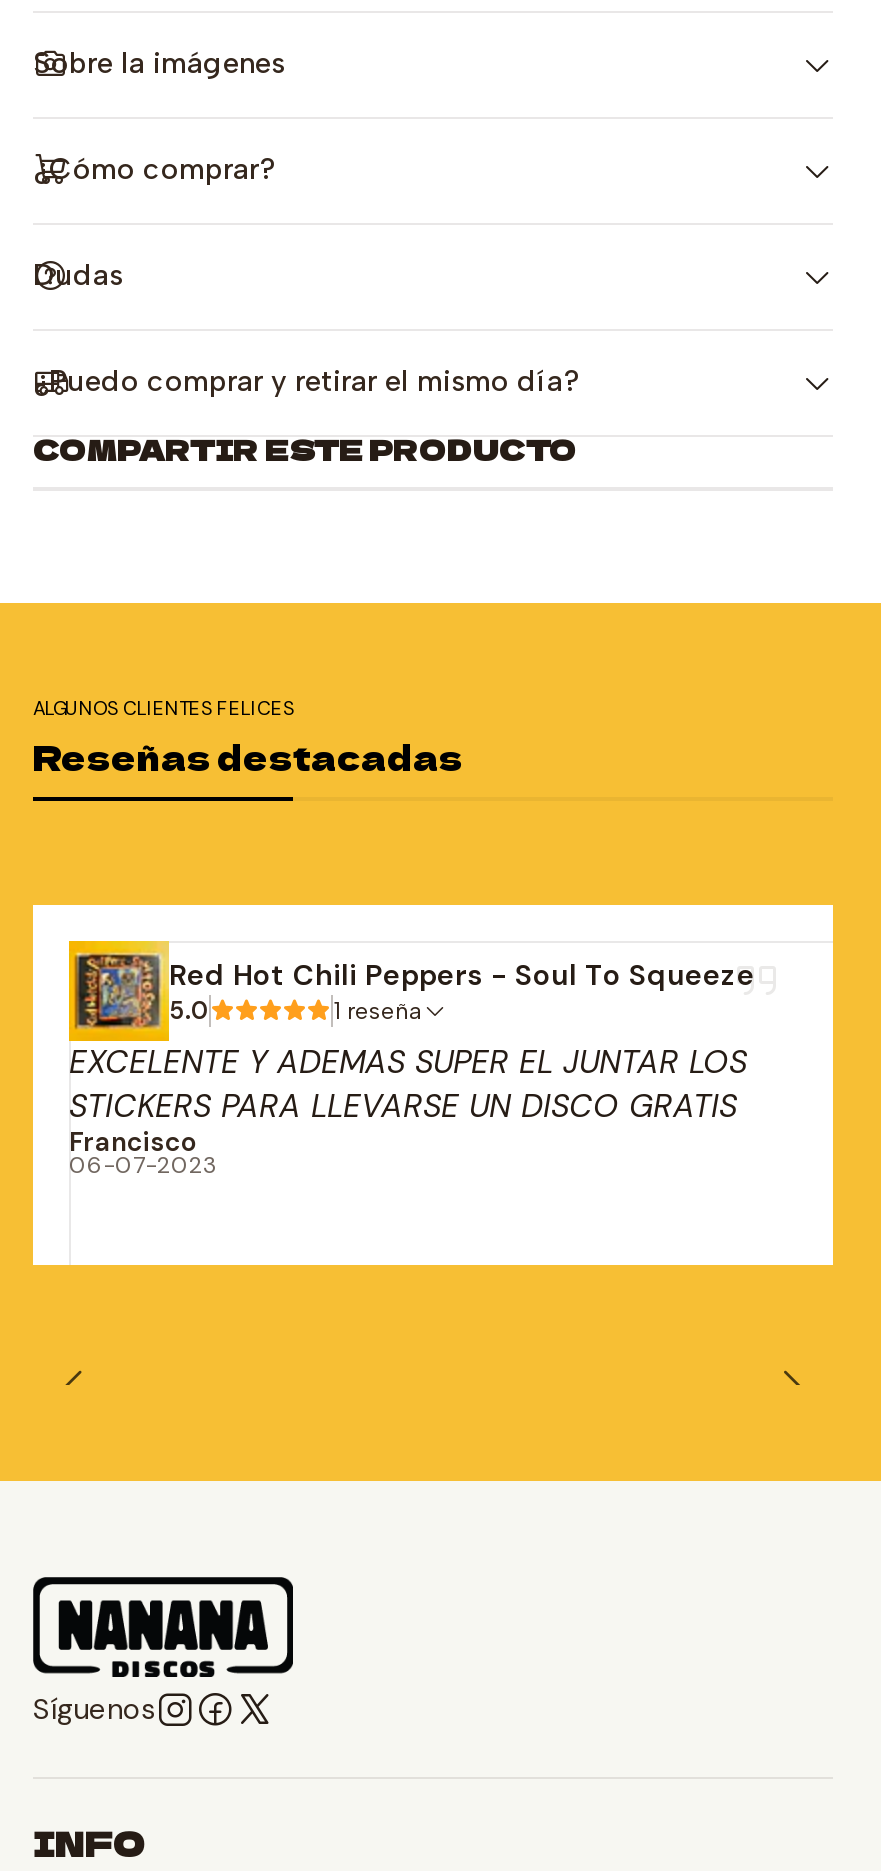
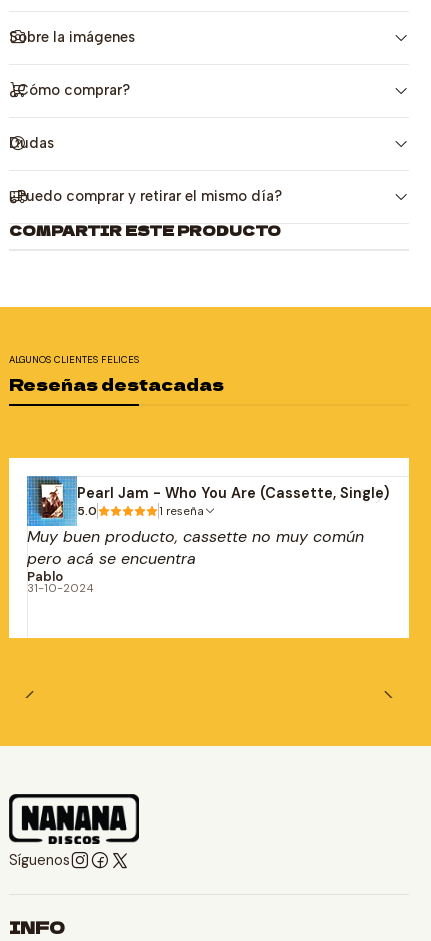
[67,939,755,1027] [image] | Red Hot Chili Peppers - Soul To Squeeze -> [26,475,389,519] [image] | Pearl Jam - Who You Are (Cassette, Single)
[69,1041,747,1181] EXCELENTE Y ADEMAS SUPER EL JUNTAR LOS | STICKERS PARA LLEVARSE UN DISCO GRATIS | Francisco | 06-07-2023 -> [27,526,364,596] Muy buen producto, cassette no muy común | pero acá se encuentra | Pablo | 31-10-2024

